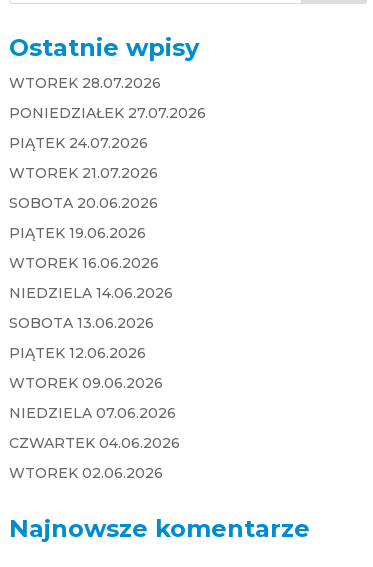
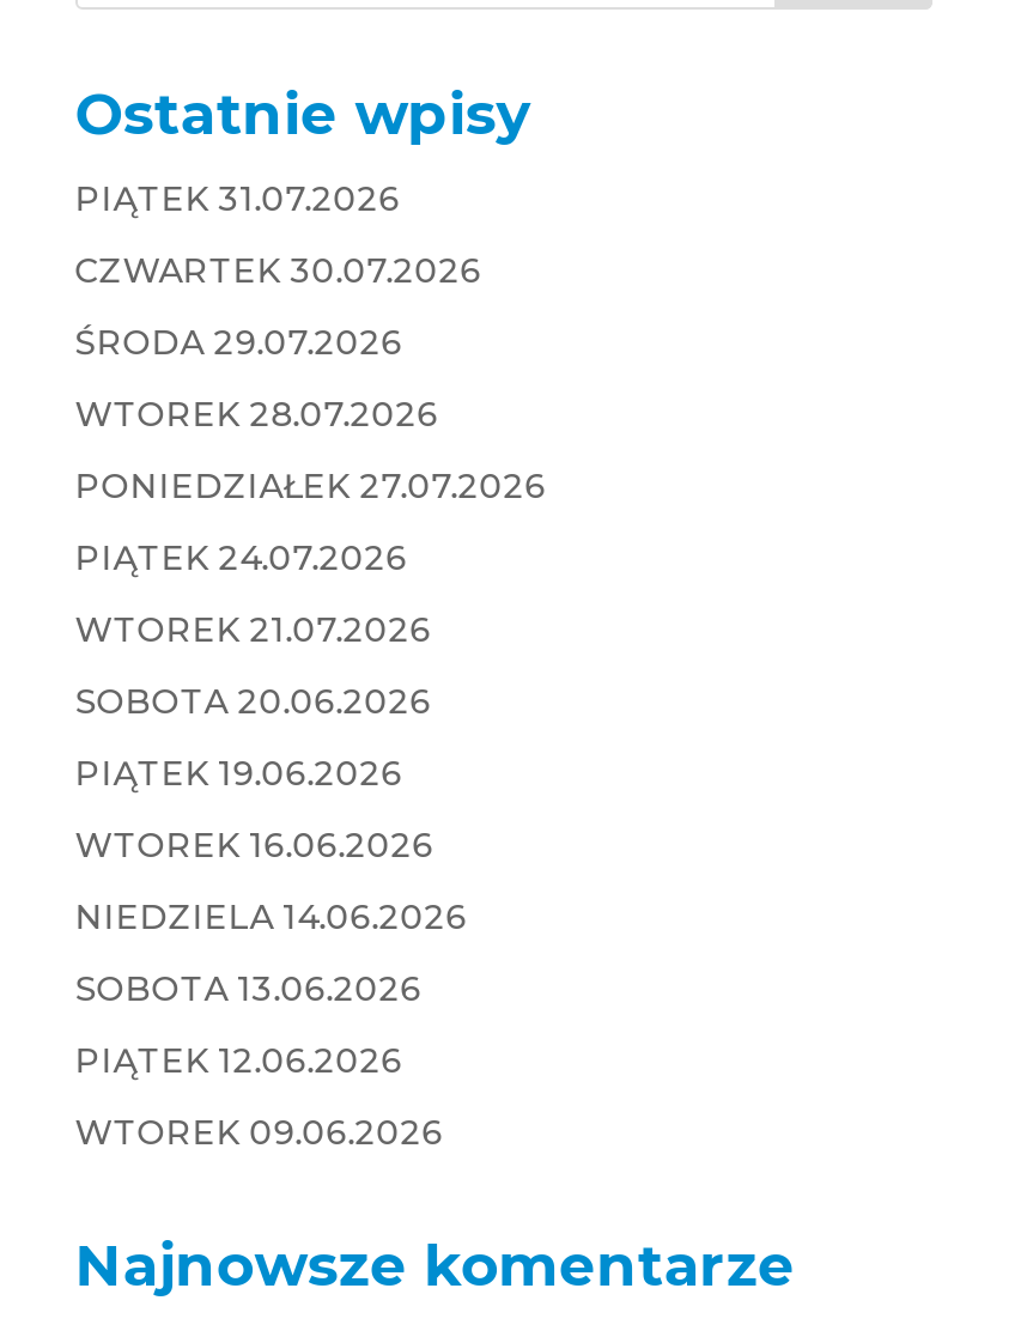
none -> [75,177,482,363] PIĄTEK 31.07.2026 | CZWARTEK 30.07.2026 | ŚRODA 29.07.2026
moved [9,74,206,392] -> [75,392,547,1153]: WTOREK 28.07.2026 | PONIEDZIAŁEK 27.07.2026 | PIĄTEK 24.07.2026 | ... | PIĄTEK 12.06.2026 | WTOREK 09.06.2026
[9,404,180,482] NIEDZIELA 07.06.2026 | CZWARTEK 04.06.2026 | WTOREK 02.06.2026 -> none

